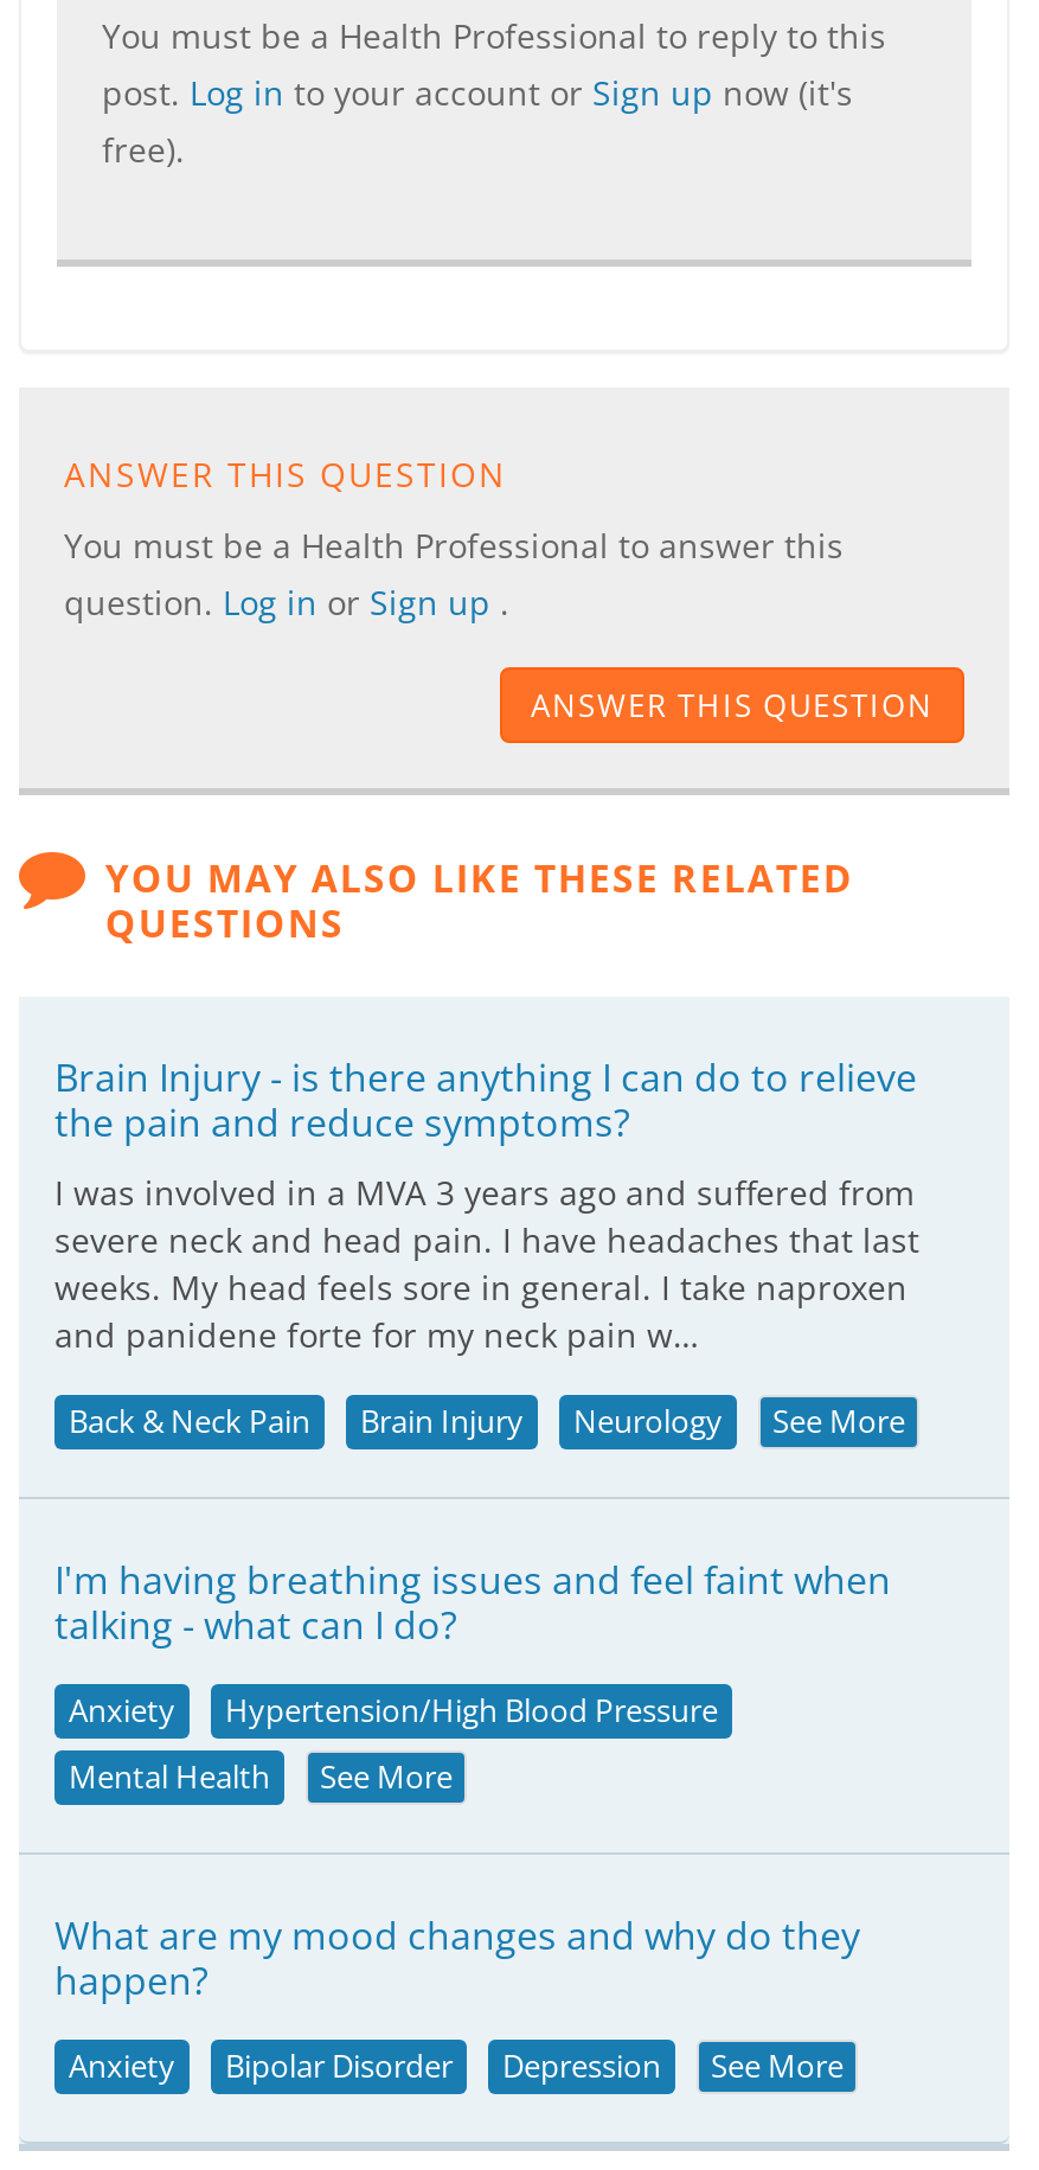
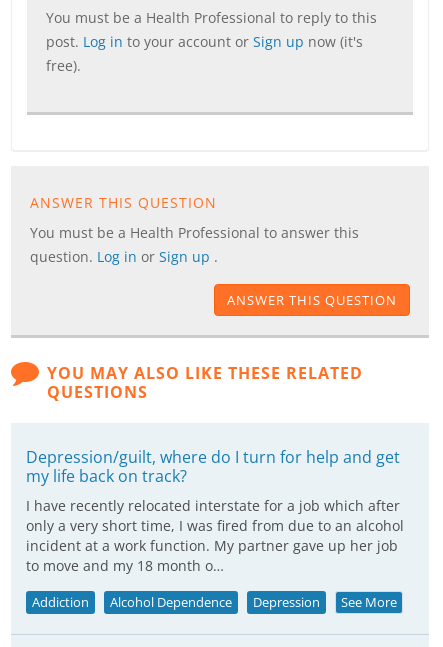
[54,1051,919,2087] Brain Injury - is there anything I can do to relieve | the pain and reduce symptoms? | I was involved in a MVA 3 years ago and suffered from | severe neck and head pain. I have headaches that last | weeks. My head feels sore in general. I take naproxen | and panidene forte for my neck pain w… | Back & Neck Pain | Brain Injury | Neurology | See More | I'm having breathing issues and feel faint when | talking - what can I do? | Anxiety | Hypertension/High Blood Pressure | Mental Health | See More | What are my mood changes and why do they | happen? | Anxiety | Bipolar Disorder -> [26,446,404,611] Depression/guilt, where do I turn for help and get | my life back on track? | I have recently relocated interstate for a job which after | only a very short time, I was fired from due to an alcohol | incident at a work function. My partner gave up her job | to move and my 18 month o… | Addiction | Alcohol Dependence

